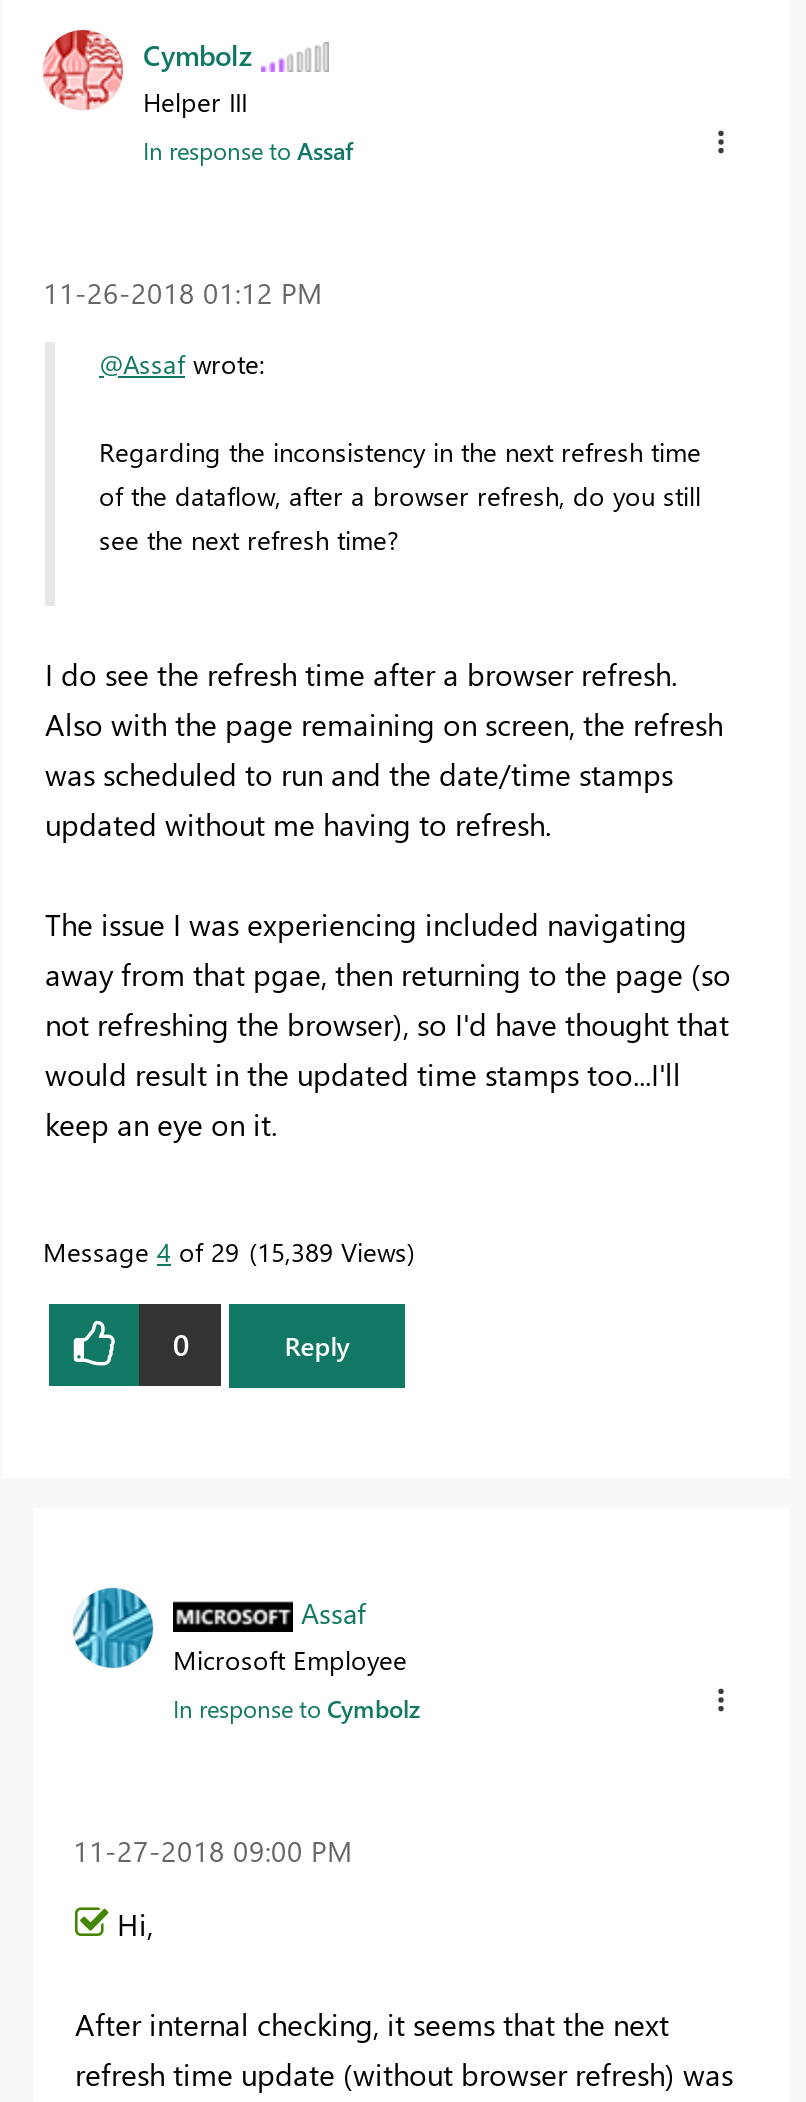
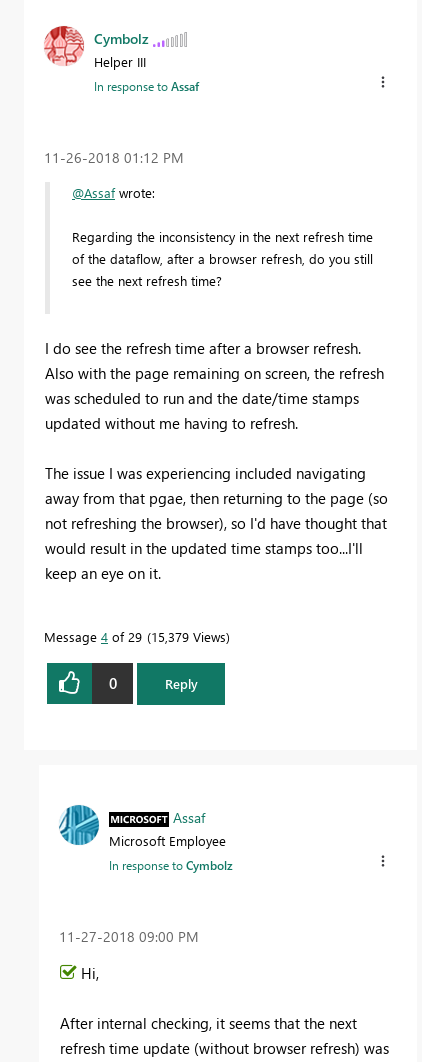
[43,1234,407,1268] Message 4 of 29 15,389 Views -> [44,628,226,645] Message 4 of 29 15,379 Views

